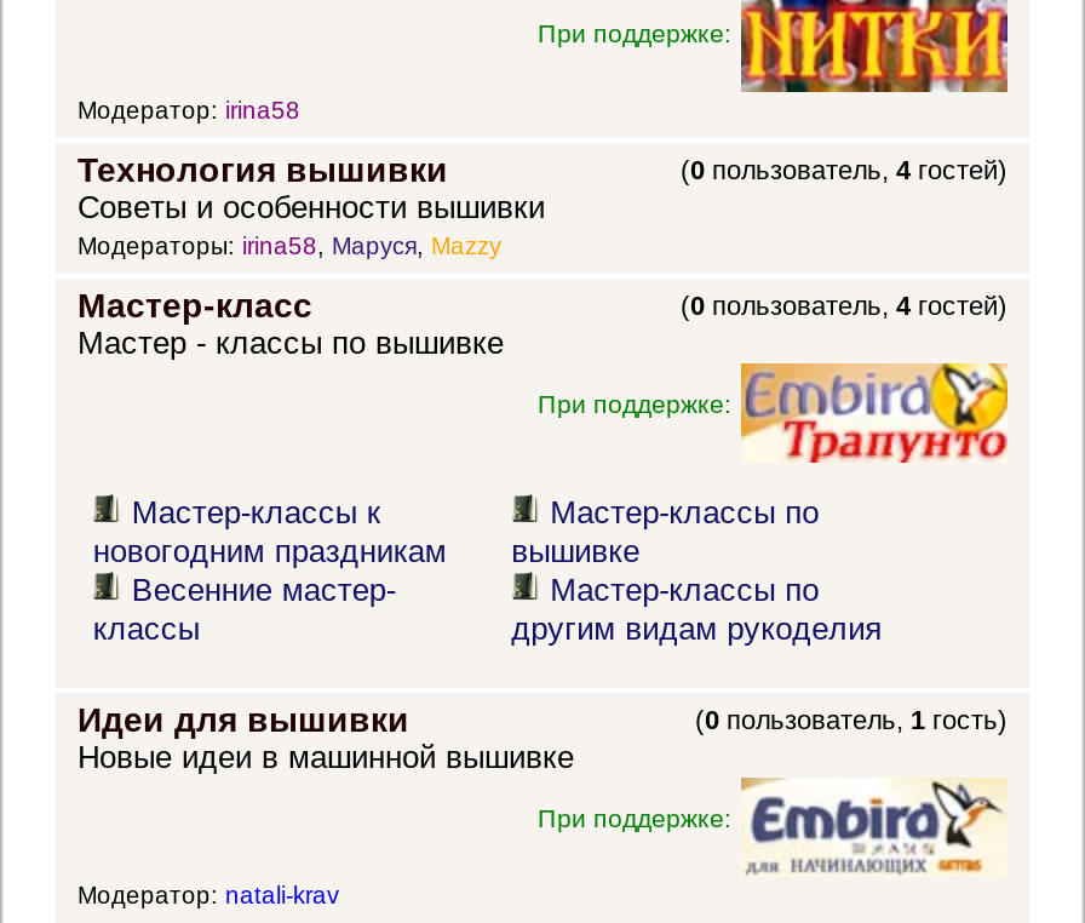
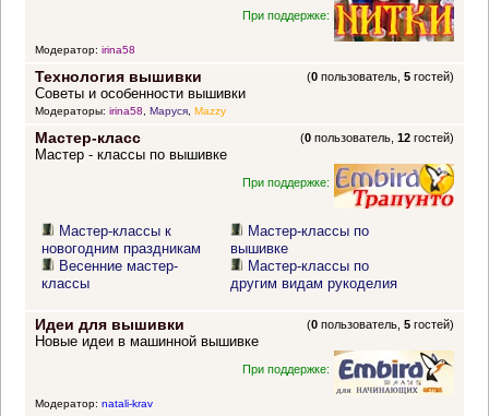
[681,156,1007,185] (0 пользователь, 4 гостей) -> [307,70,454,83] (0 пользователь, 5 гостей)
[681,291,1007,321] (0 пользователь, 4 гостей) -> [300,131,454,144] (0 пользователь, 12 гостей)
[695,706,1007,735] (0 пользователь, 1 гость) -> [307,318,454,331] (0 пользователь, 5 гостей)

